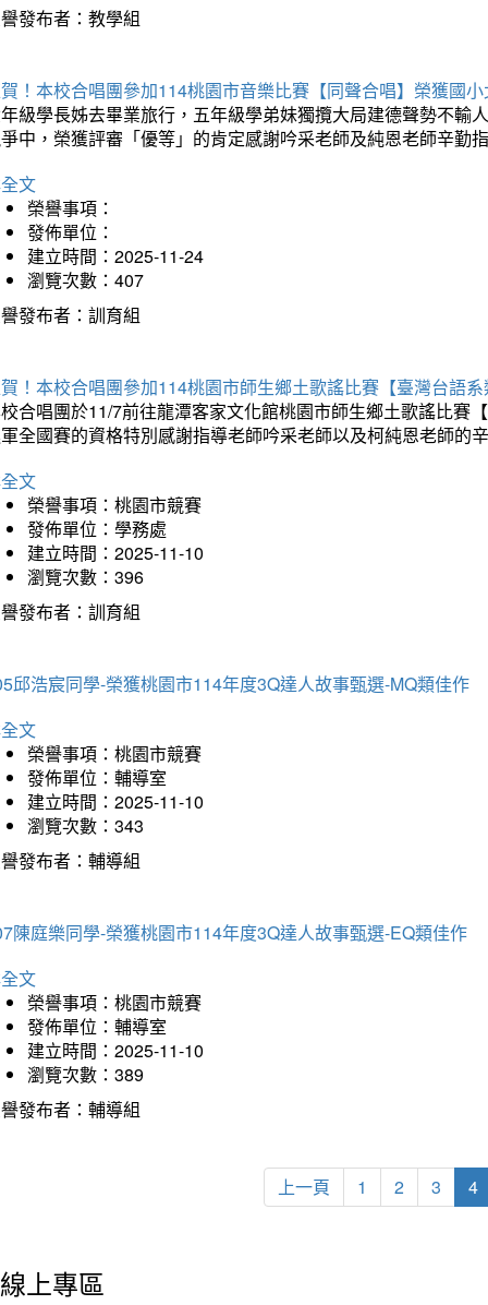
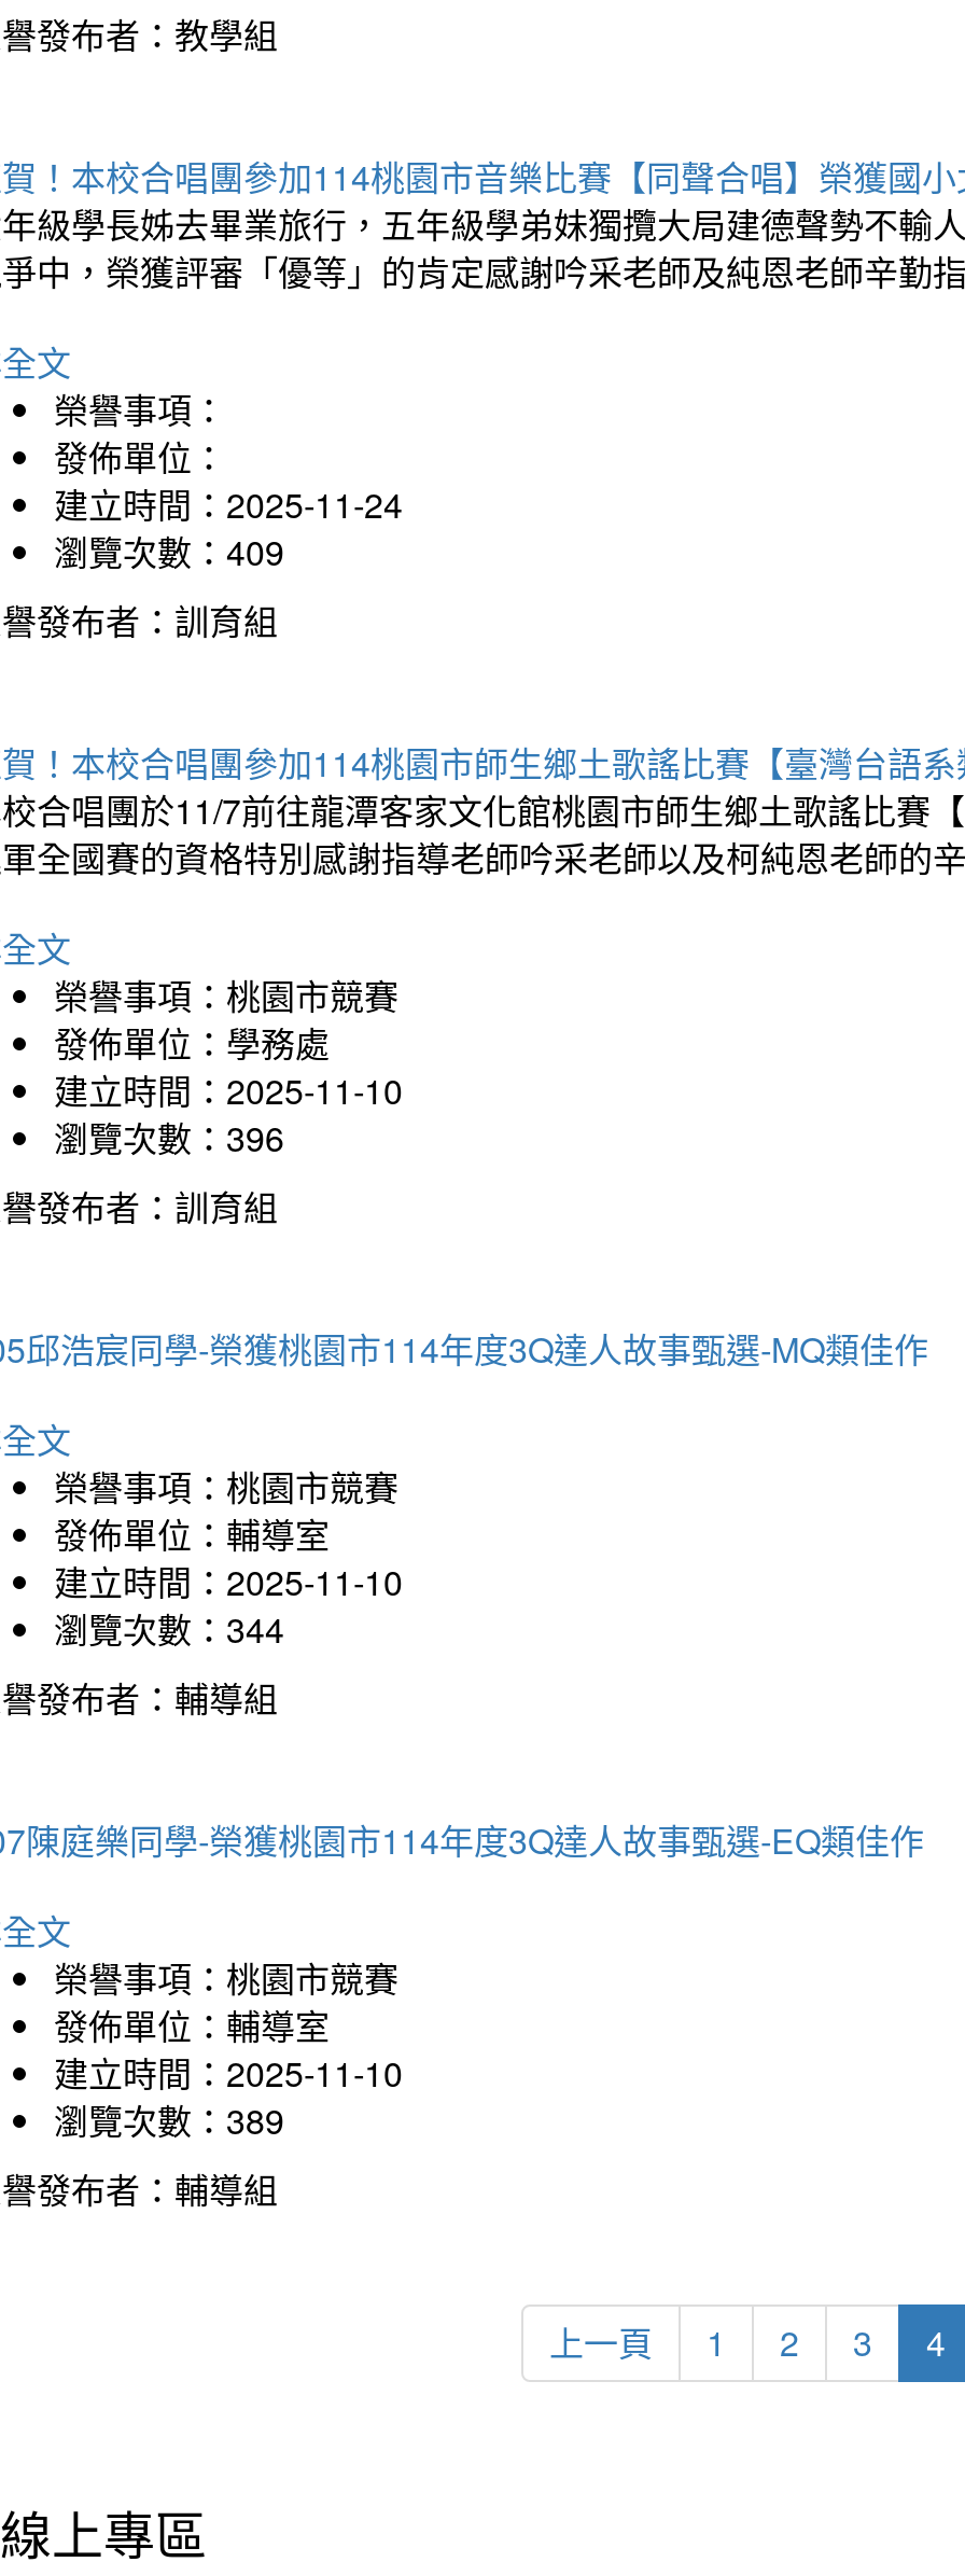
[27,267,144,292] 瀏覽次數：407 -> [54,527,284,576] 瀏覽次數：409
[27,813,144,838] 瀏覽次數：343 -> [54,1604,284,1654] 瀏覽次數：344

